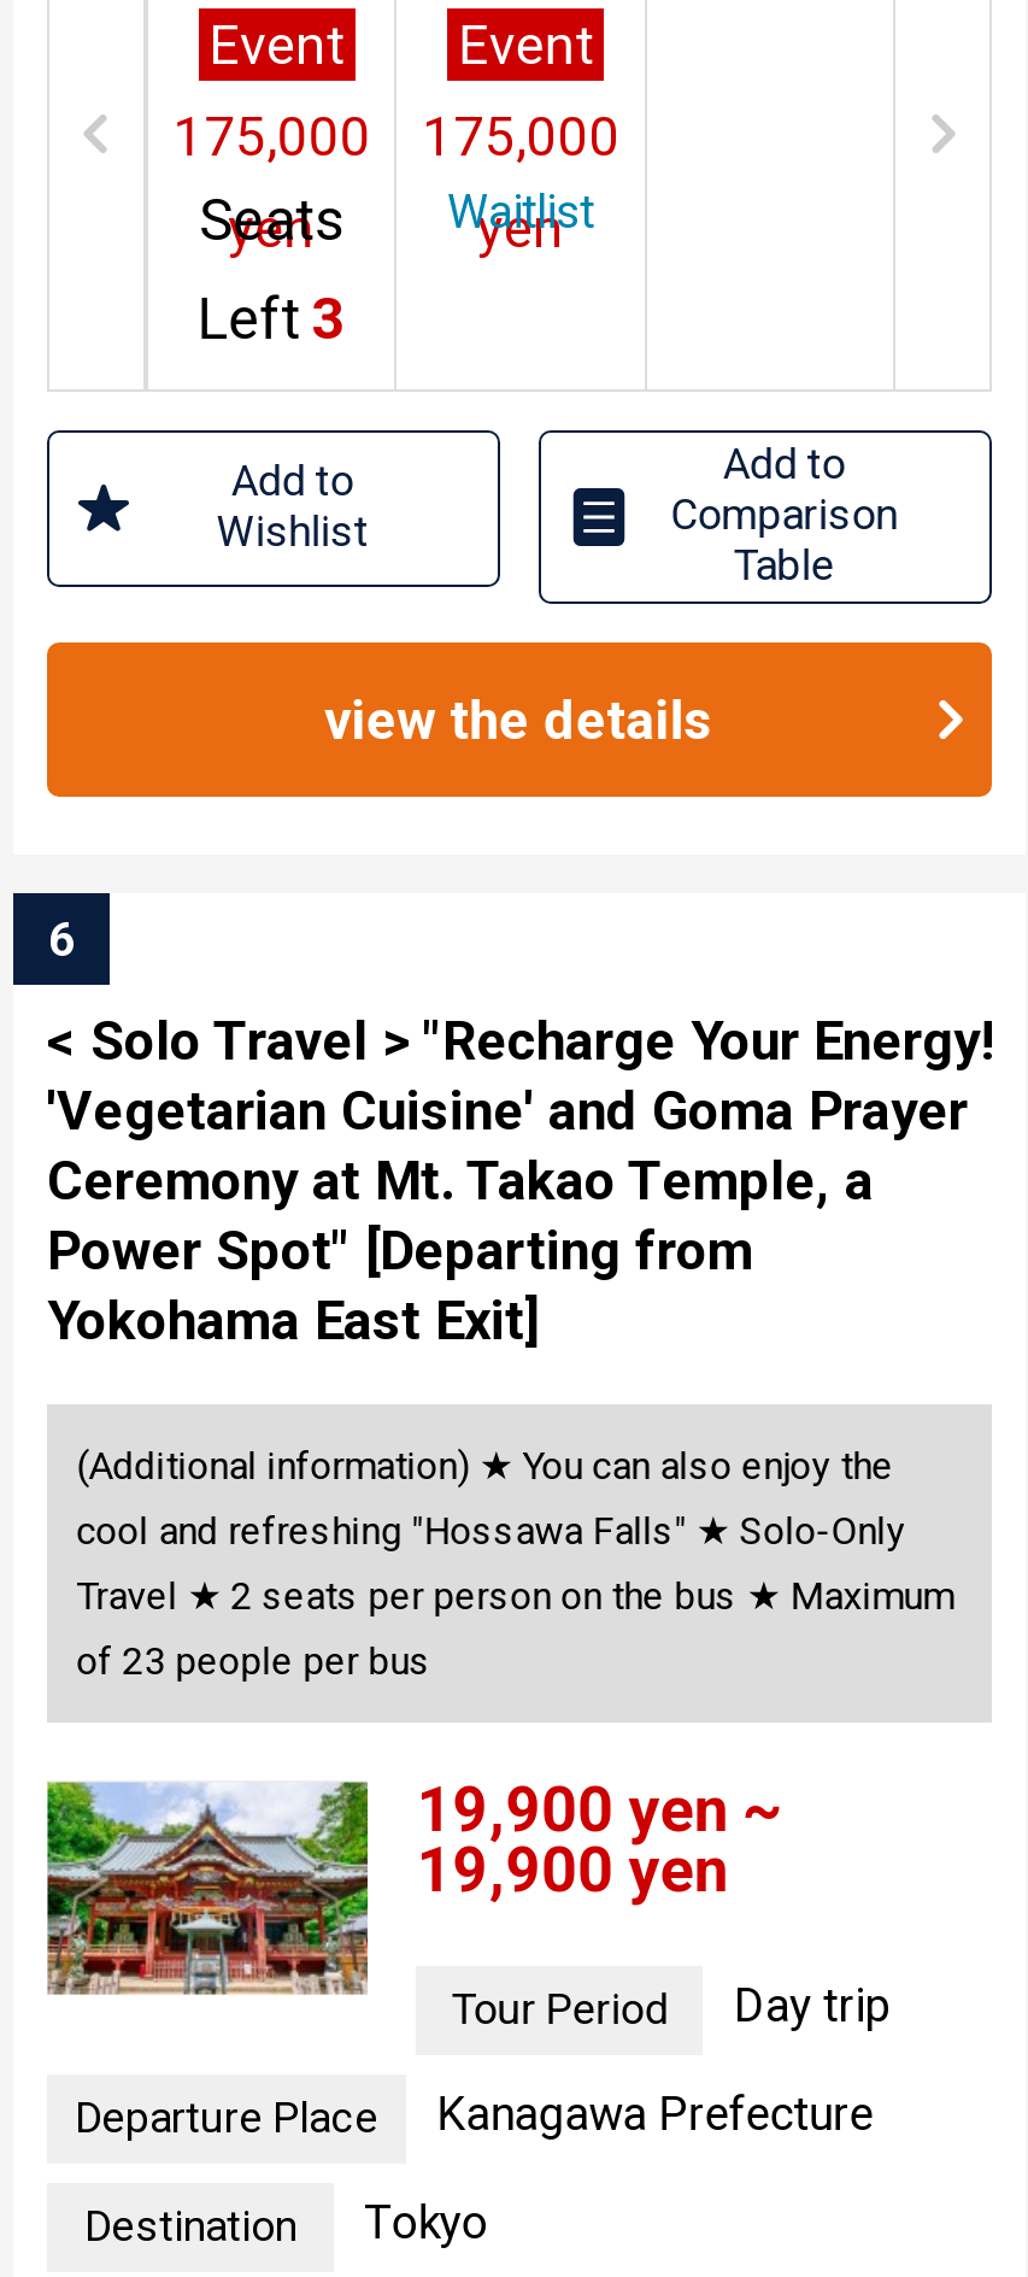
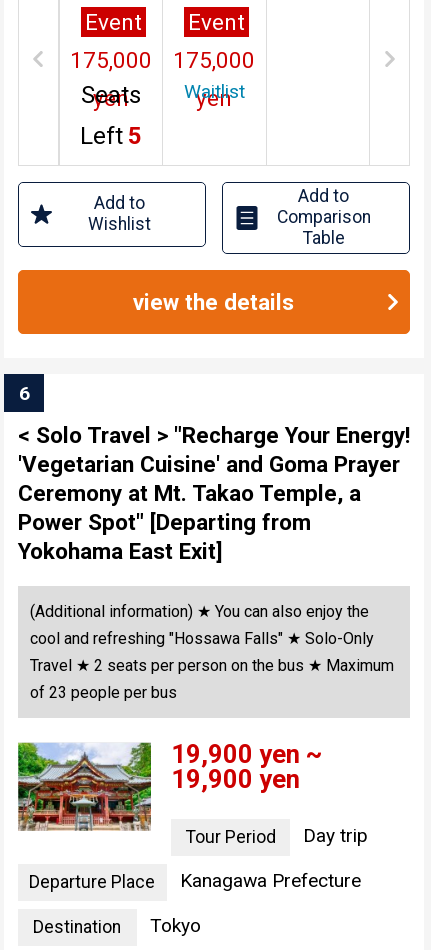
[197,285,346,352] Left 3 -> [80,122,142,150] Left 5

